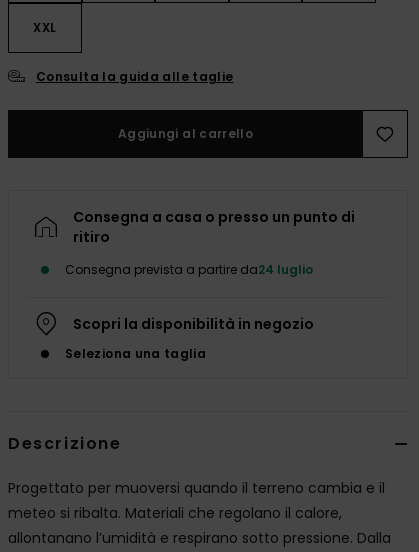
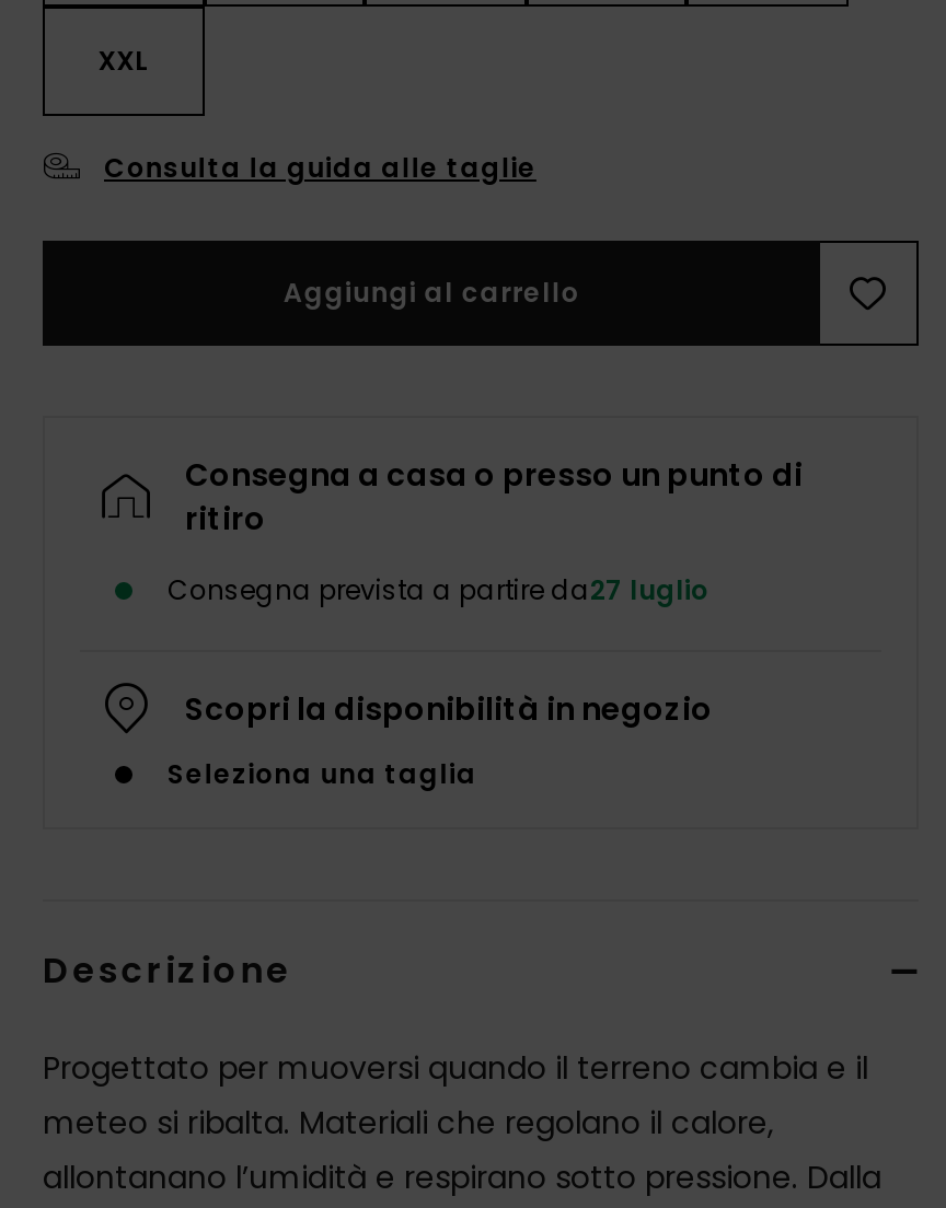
[65,261,313,278] Consegna prevista a partire da24 luglio -> [168,571,708,609] Consegna prevista a partire da27 luglio

